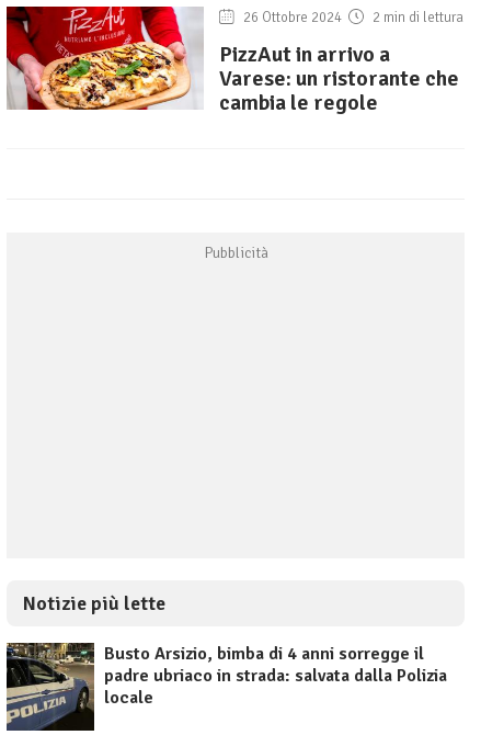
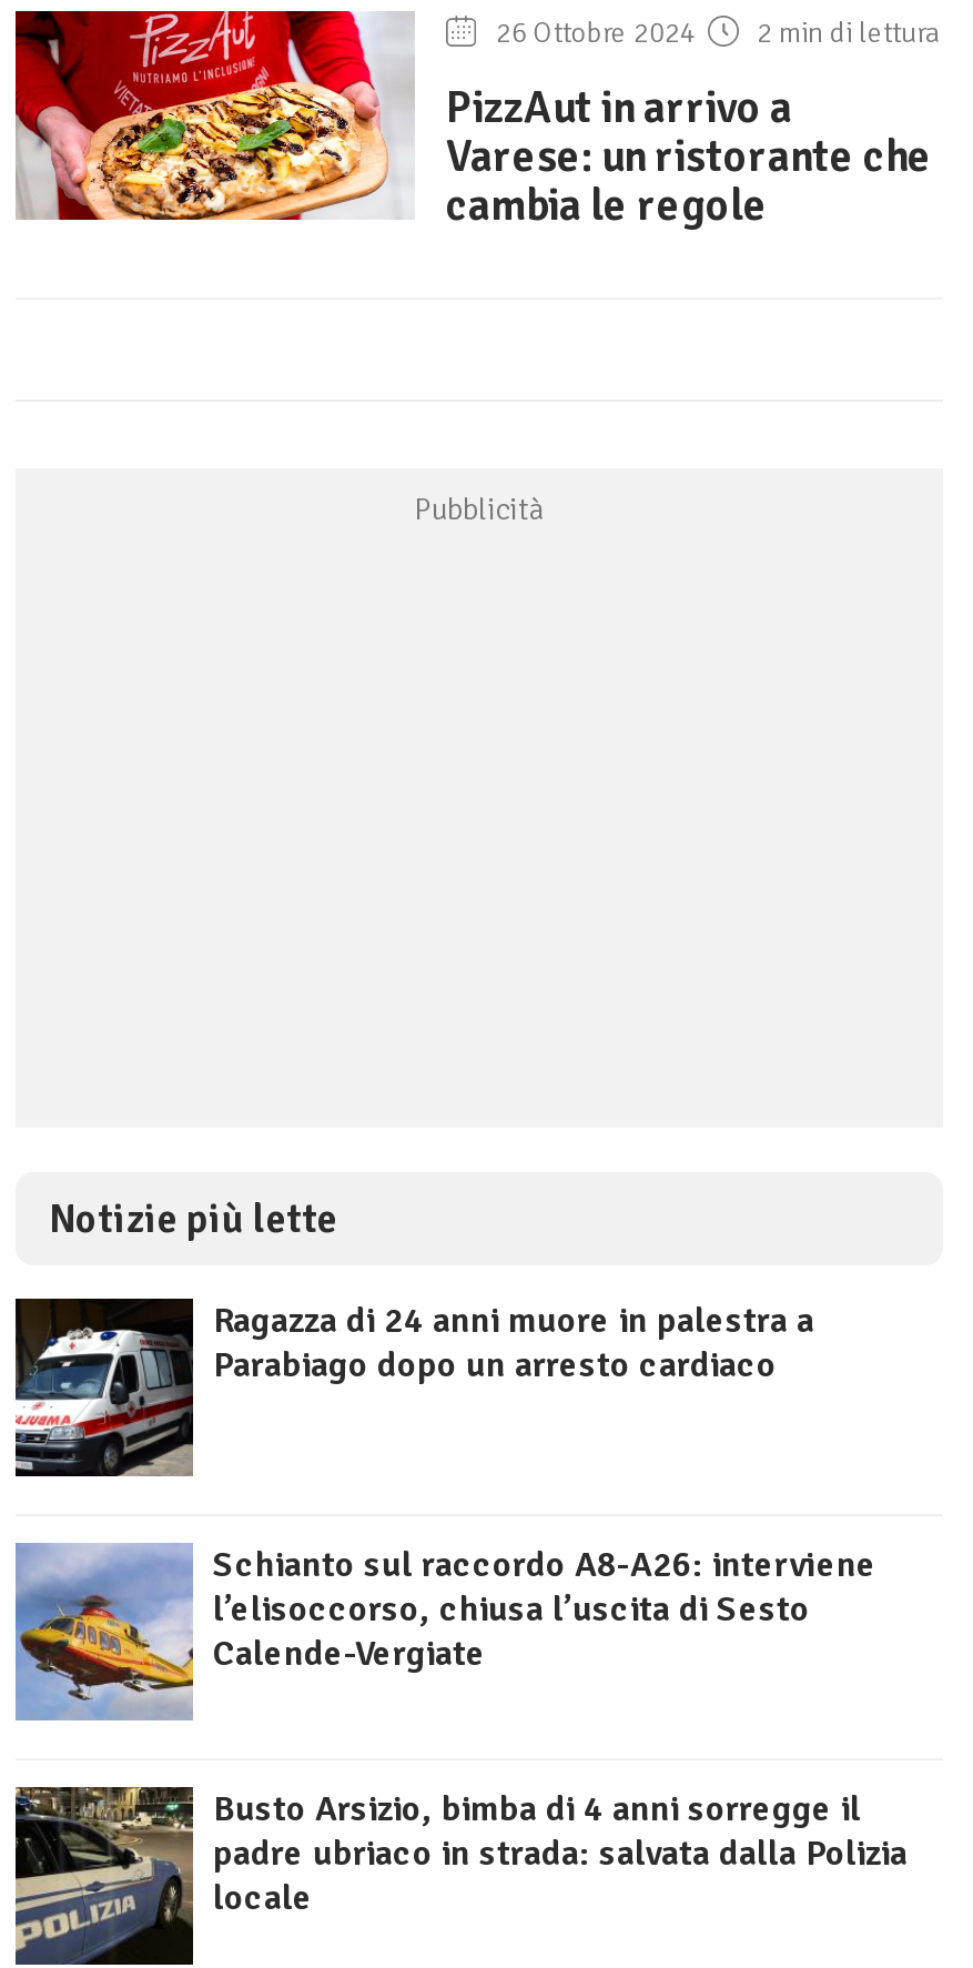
none -> [13,1296,814,1476] [image] | Ragazza di 24 anni muore in palestra a | Parabiago dopo un arresto cardiaco
none -> [13,1543,876,1720] [image] | Schianto sul raccordo A8-A26: interviene | l’elisoccorso, chiusa l’uscita di Sesto | Calende-Vergiate

